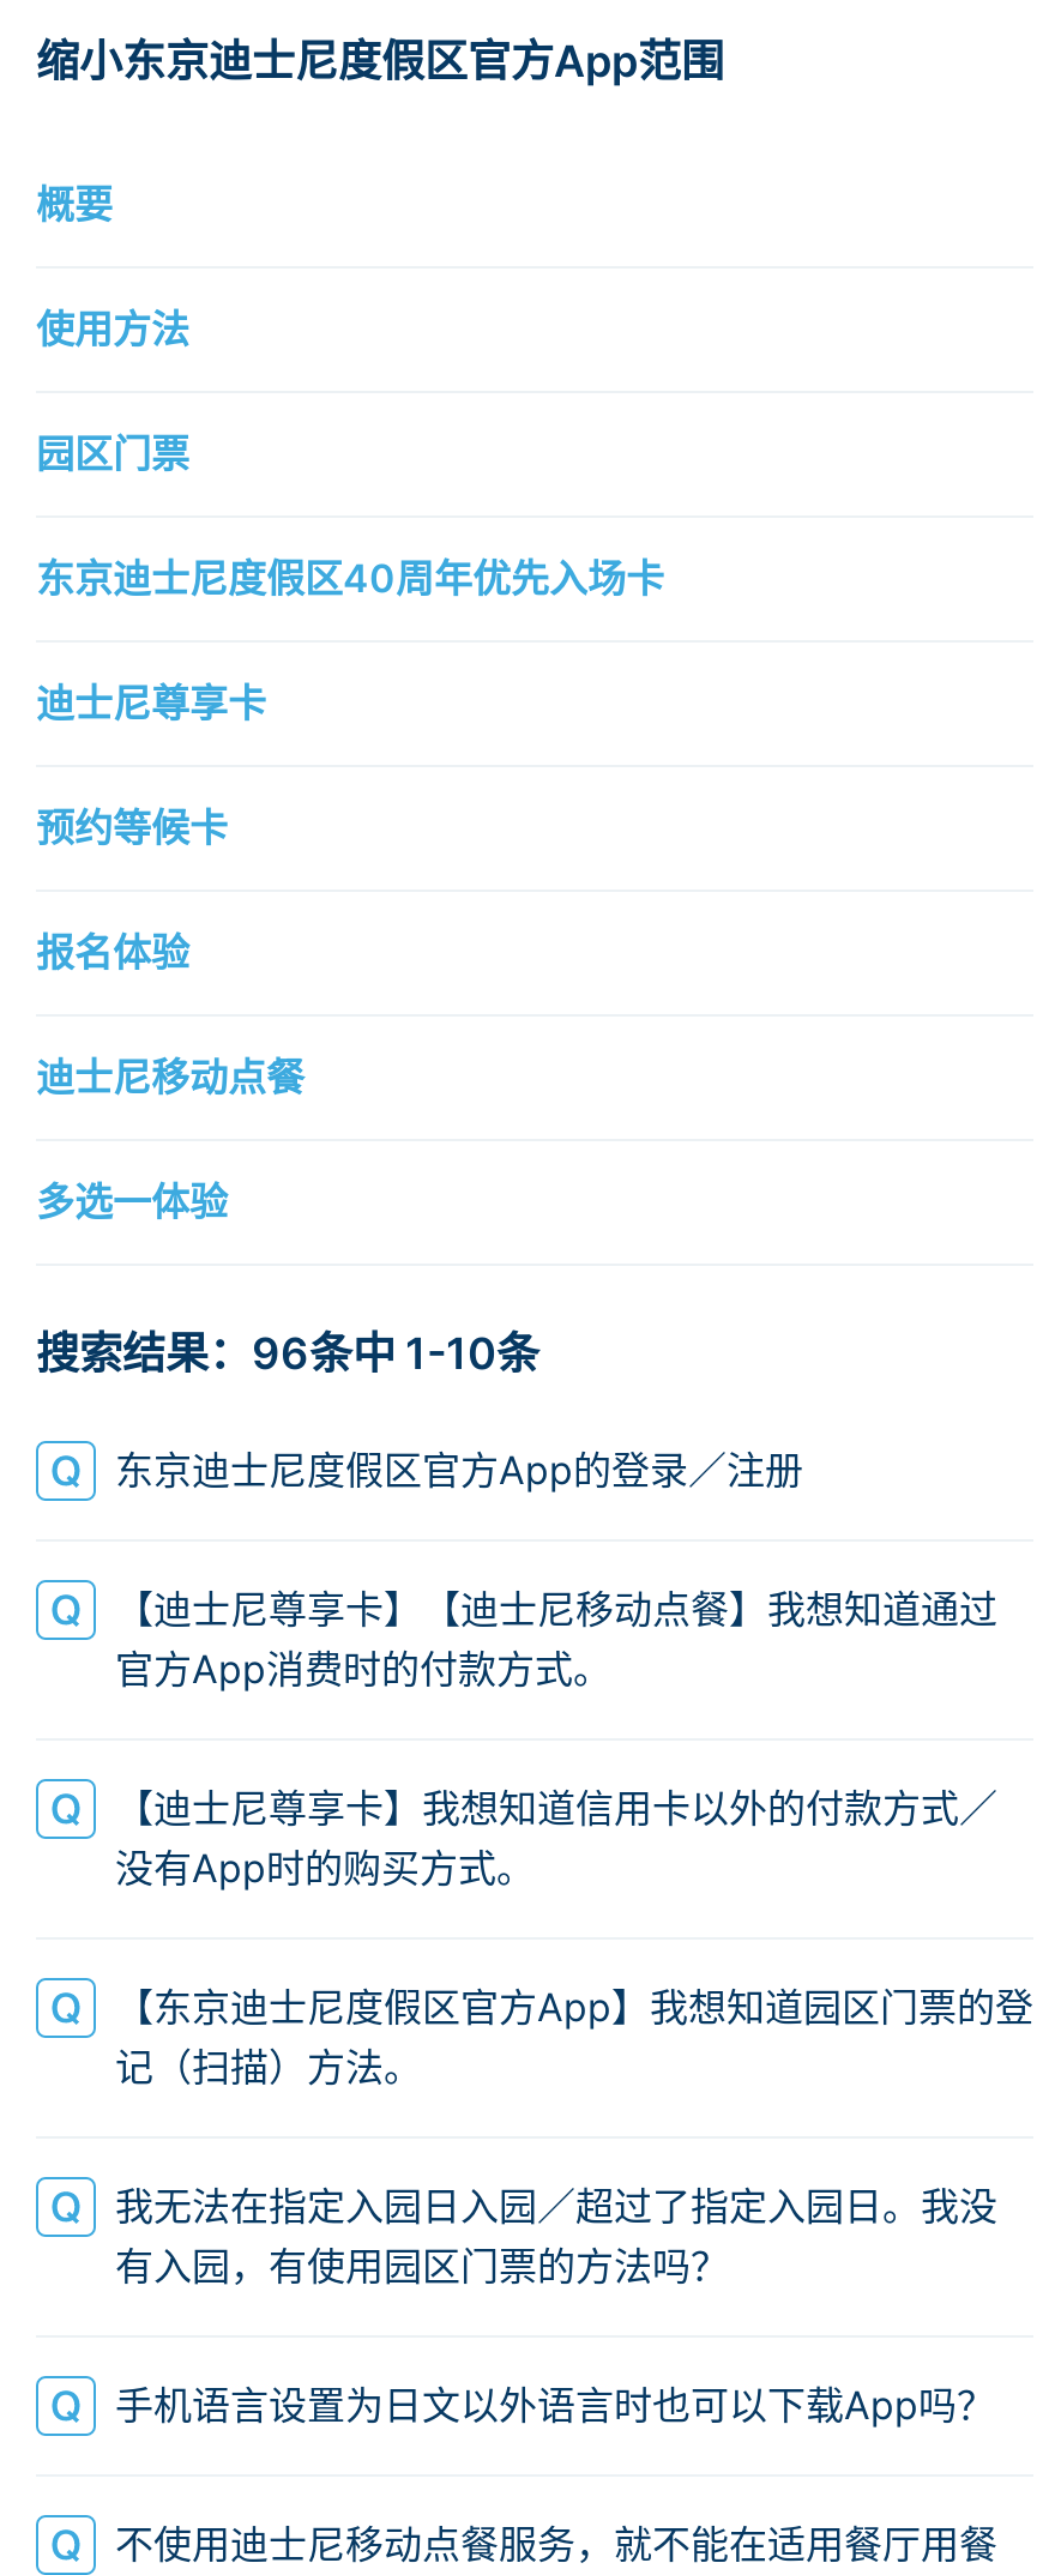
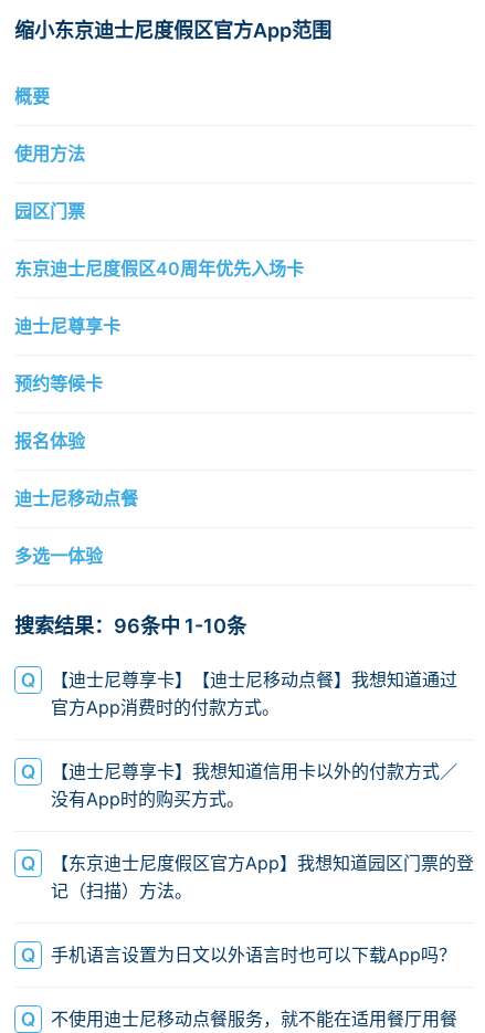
[115,1446,803,1494] 东京迪士尼度假区官方App的登录／注册 -> none
[115,2182,997,2290] 我无法在指定入园日入园／超过了指定入园日。我没 | 有入园，有使用园区门票的方法吗？ -> none

